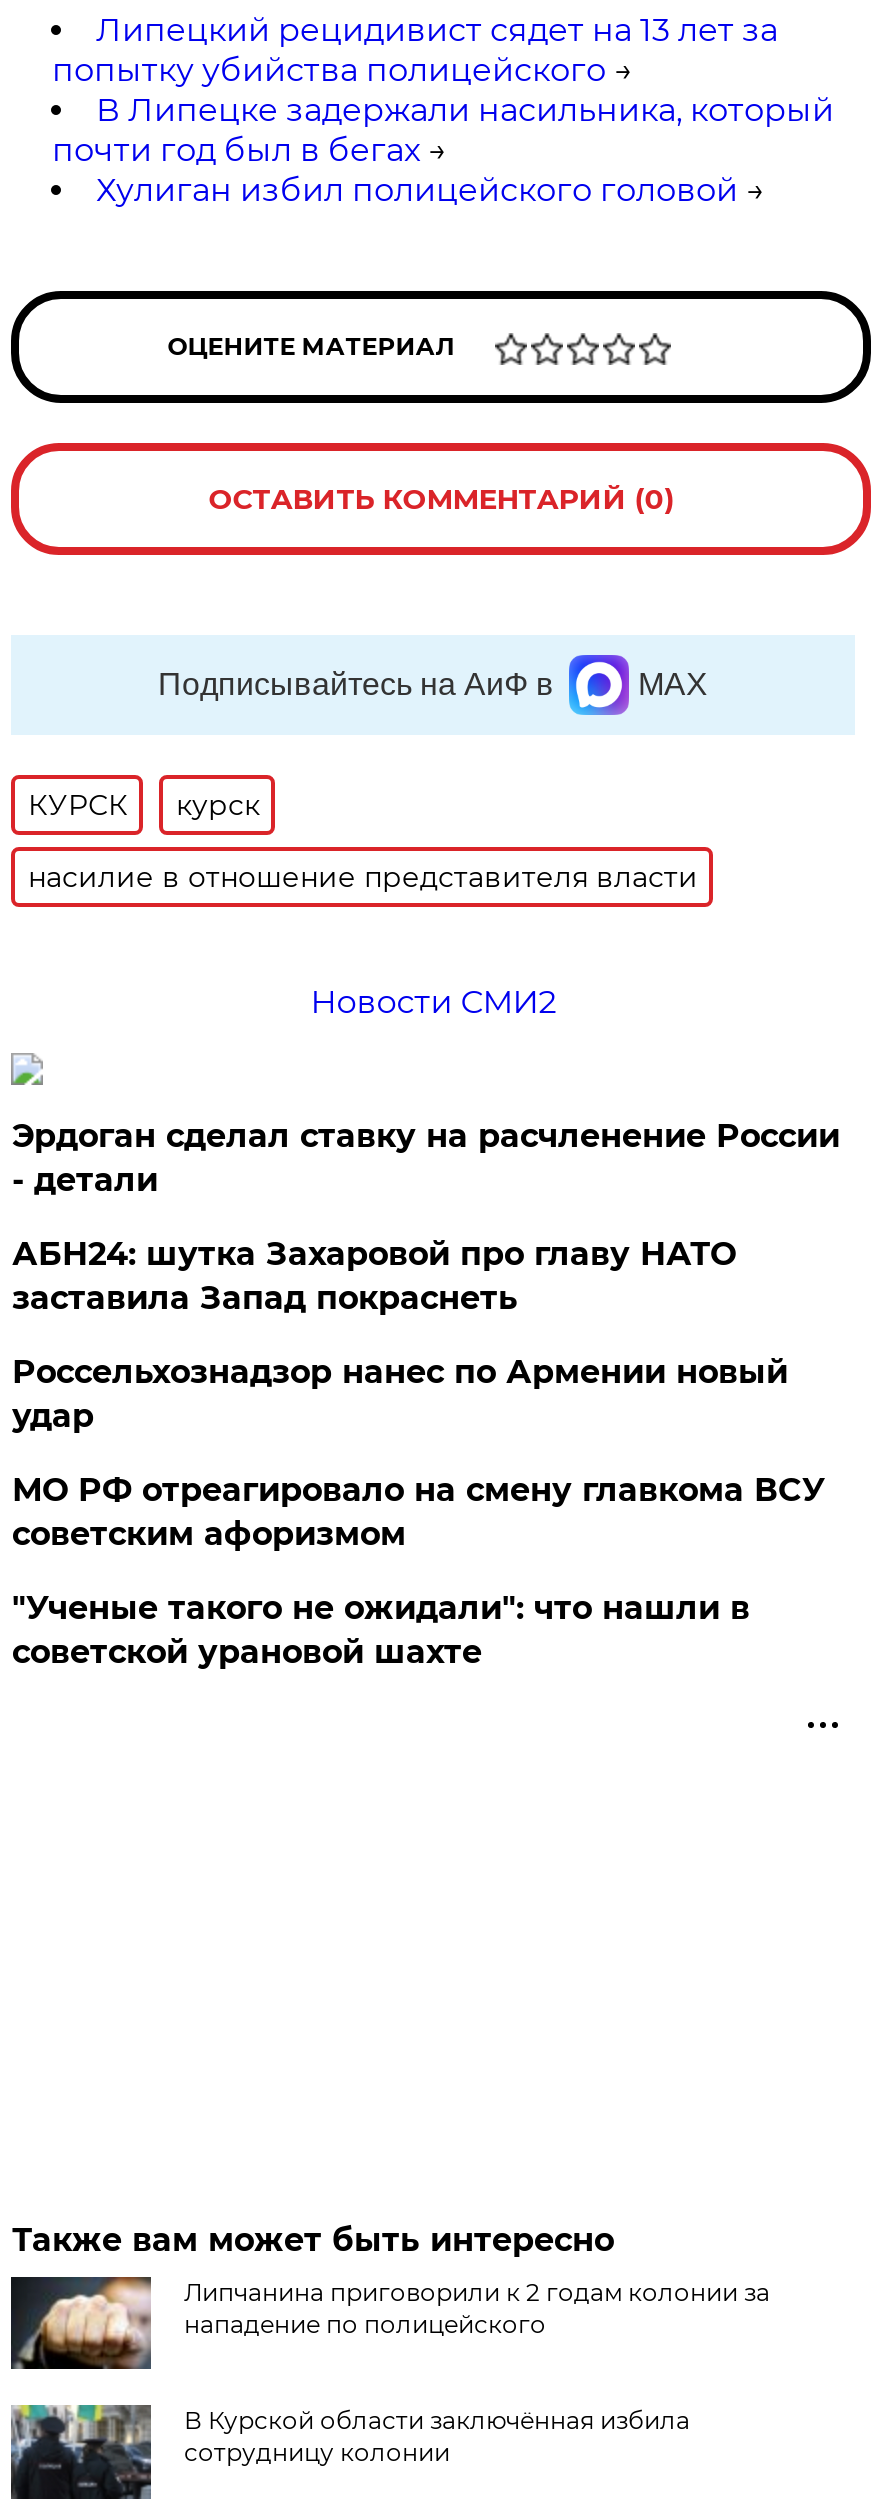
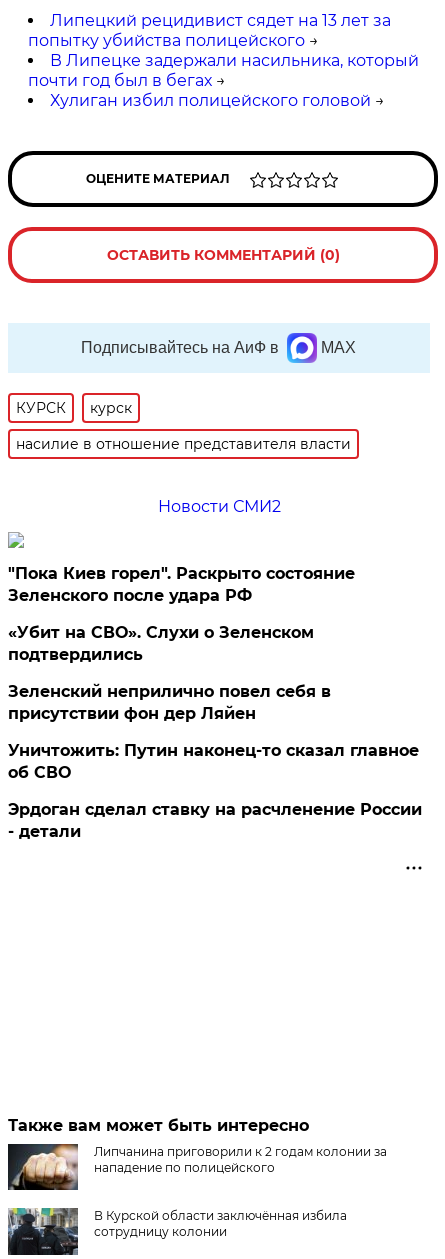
none -> [8,564,419,782] "Пока Киев горел". Раскрыто состояние | Зеленского после удара РФ | «Убит на СВО». Слухи о Зеленском | подтвердились | Зеленский неприлично повел cебя в | присутствии фон дер Ляйен | Уничтожить: Путин наконец-то сказал главное | об СВО
moved [12,1117,840,1199] -> [8,800,422,841]: Эрдоган сделал ставку на расчленение России | - детали
[12,1235,826,1671] АБН24: шутка Захаровой про главу НАТО | заставила Запад покраснеть | Россельхознадзор нанес по Армении новый | удар | МО РФ отреагировало на смену главкома ВСУ | советским афоризмом | "Ученые такого не ожидали": что нашли в | советской урановой шахте -> none

